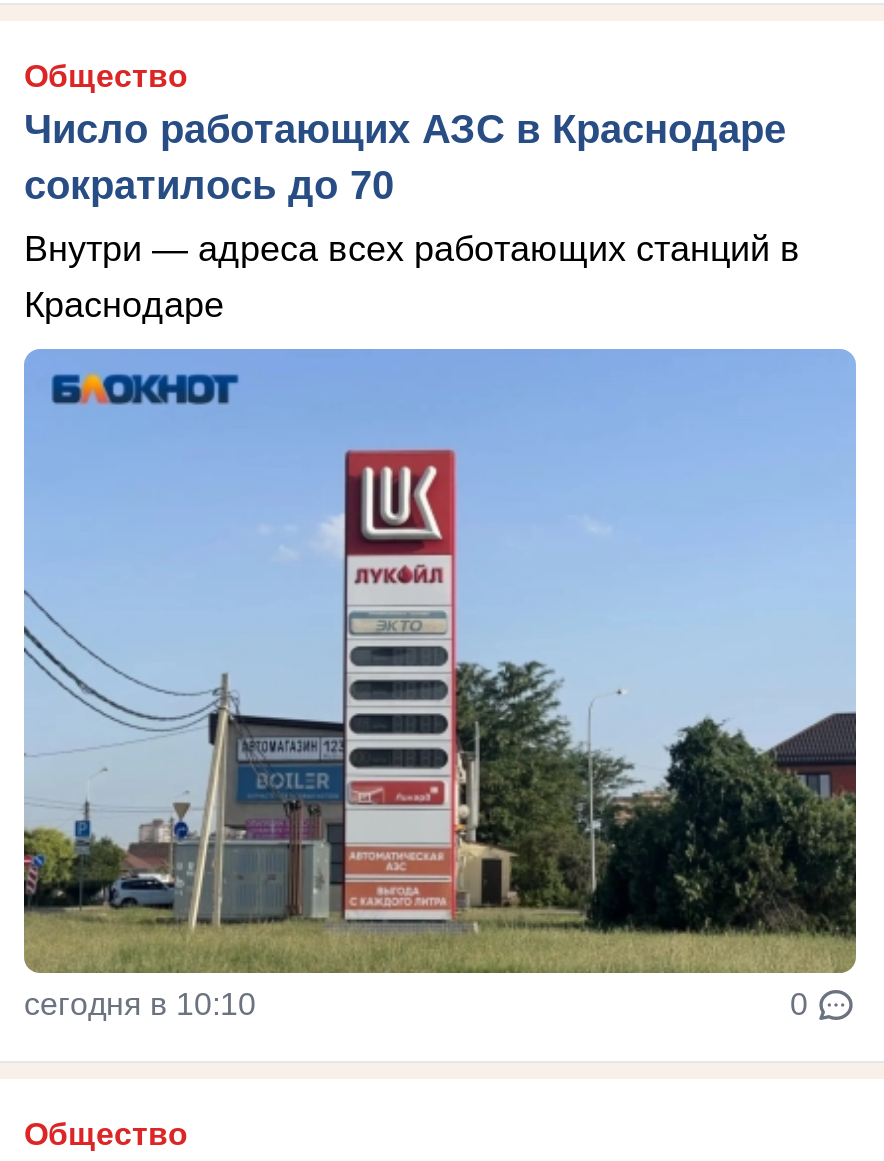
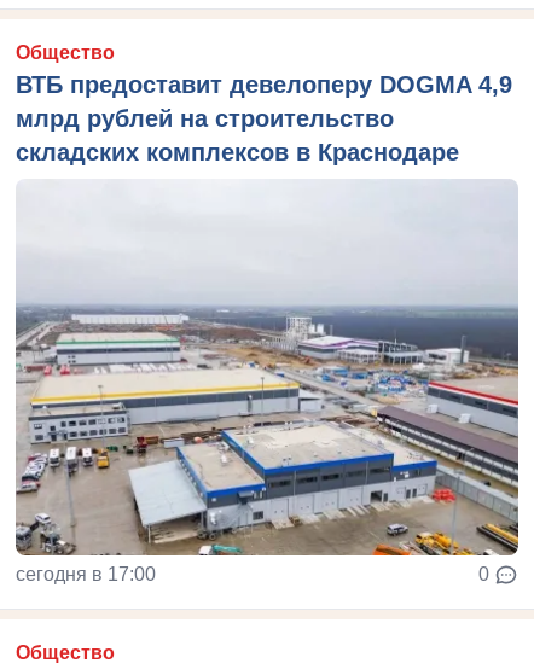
[24,107,800,325] Число работающих АЗС в Краснодаре | сократилось до 70 | Внутри — адреса всех работающих станций в | Краснодаре -> [16,71,512,165] ВТБ предоставит девелоперу DOGMA 4,9 | млрд рублей на строительство | складских комплексов в Краснодаре
[24,349,856,1021] [image] | сегодня в 10:10 -> [14,180,520,584] [image] | сегодня в 17:00

